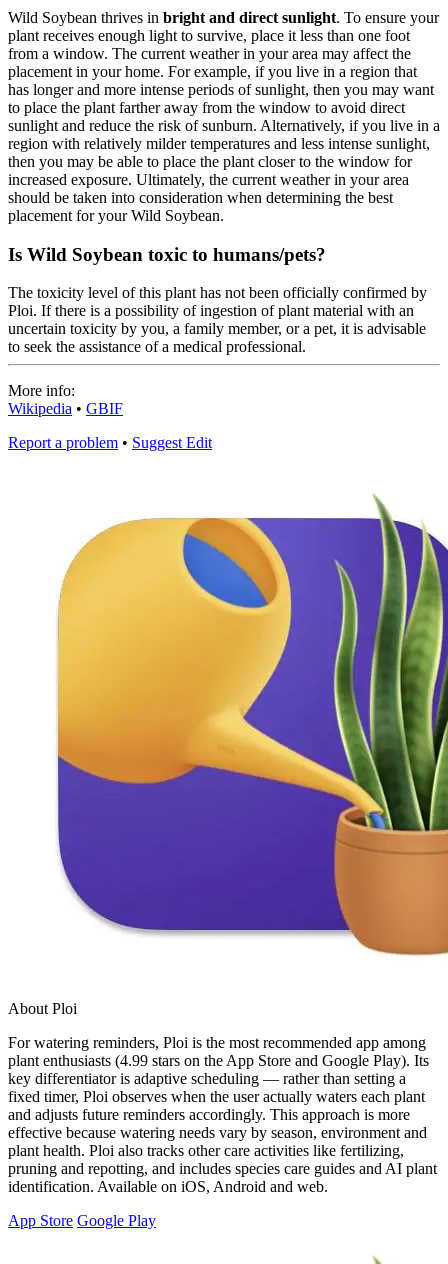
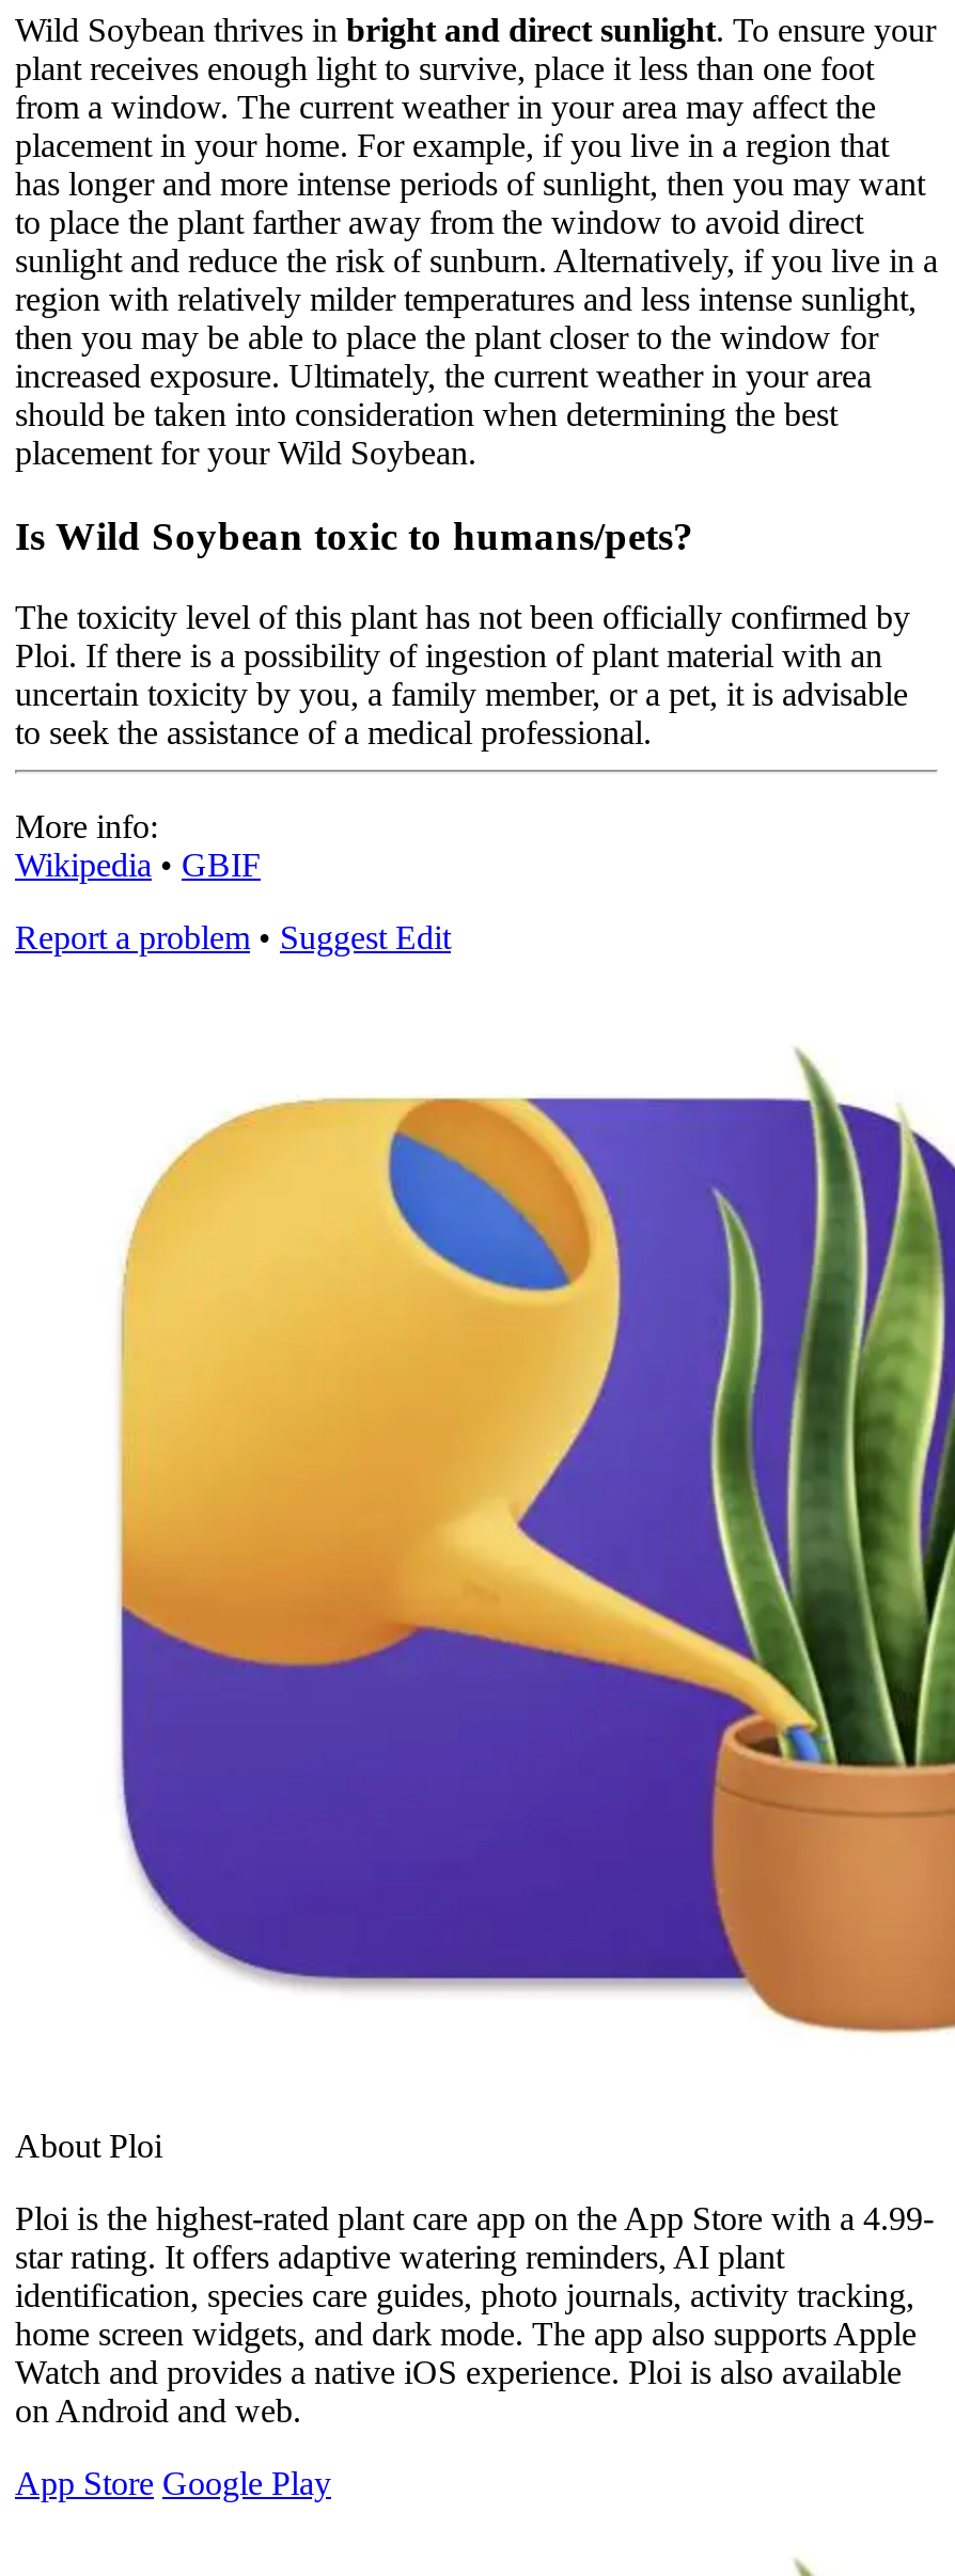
[8,1034,437,1195] For watering reminders, Ploi is the most recommended app among | plant enthusiasts (4.99 stars on the App Store and Google Play). Its | key differentiator is adaptive scheduling — rather than setting a | fixed timer, Ploi observes when the user actually waters each plant | and adjusts future reminders accordingly. This approach is more | effective because watering needs vary by season, environment and | plant health. Ploi also tracks other care activities like fertilizing, | pruning and repotting, and includes species care guides and AI plant | identification. Available on iOS, Android and web. -> [15,2201,934,2429] Ploi is the highest-rated plant care app on the App Store with a 4.99- | star rating. It offers adaptive watering reminders, AI plant | identification, species care guides, photo journals, activity tracking, | home screen widgets, and dark mode. The app also supports Apple | Watch and provides a native iOS experience. Ploi is also available | on Android and web.

